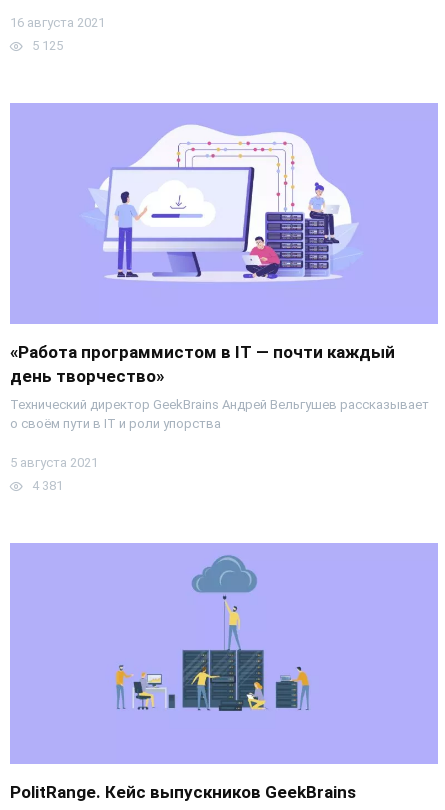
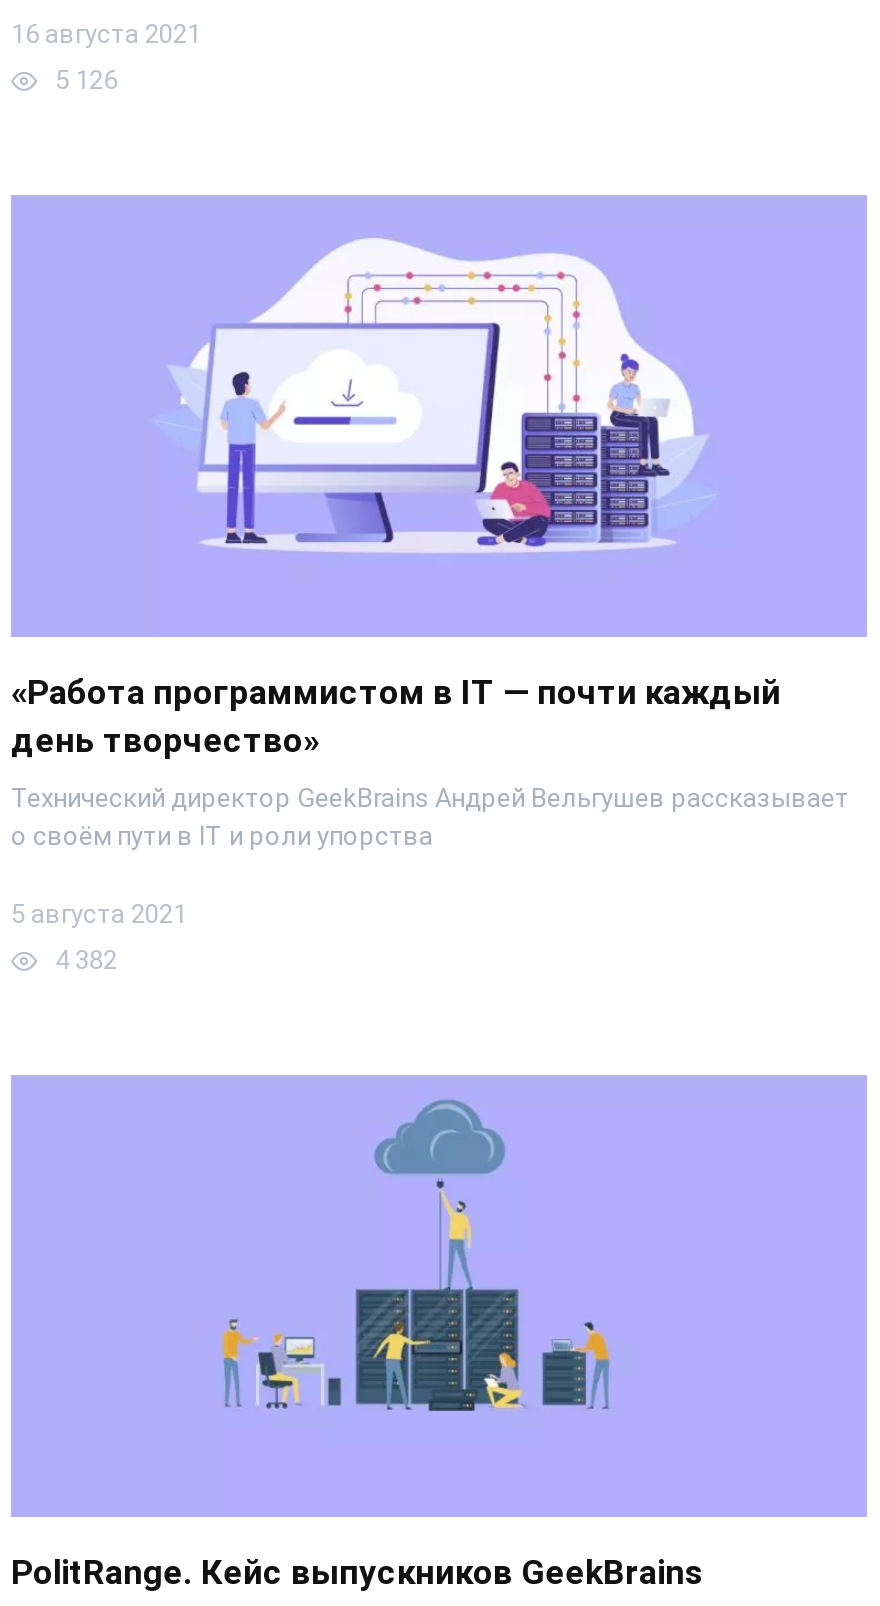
[32,38,63,53] 5 125 -> [55,66,117,96] 5 126
[32,478,63,493] 4 381 -> [55,946,117,976] 4 382

